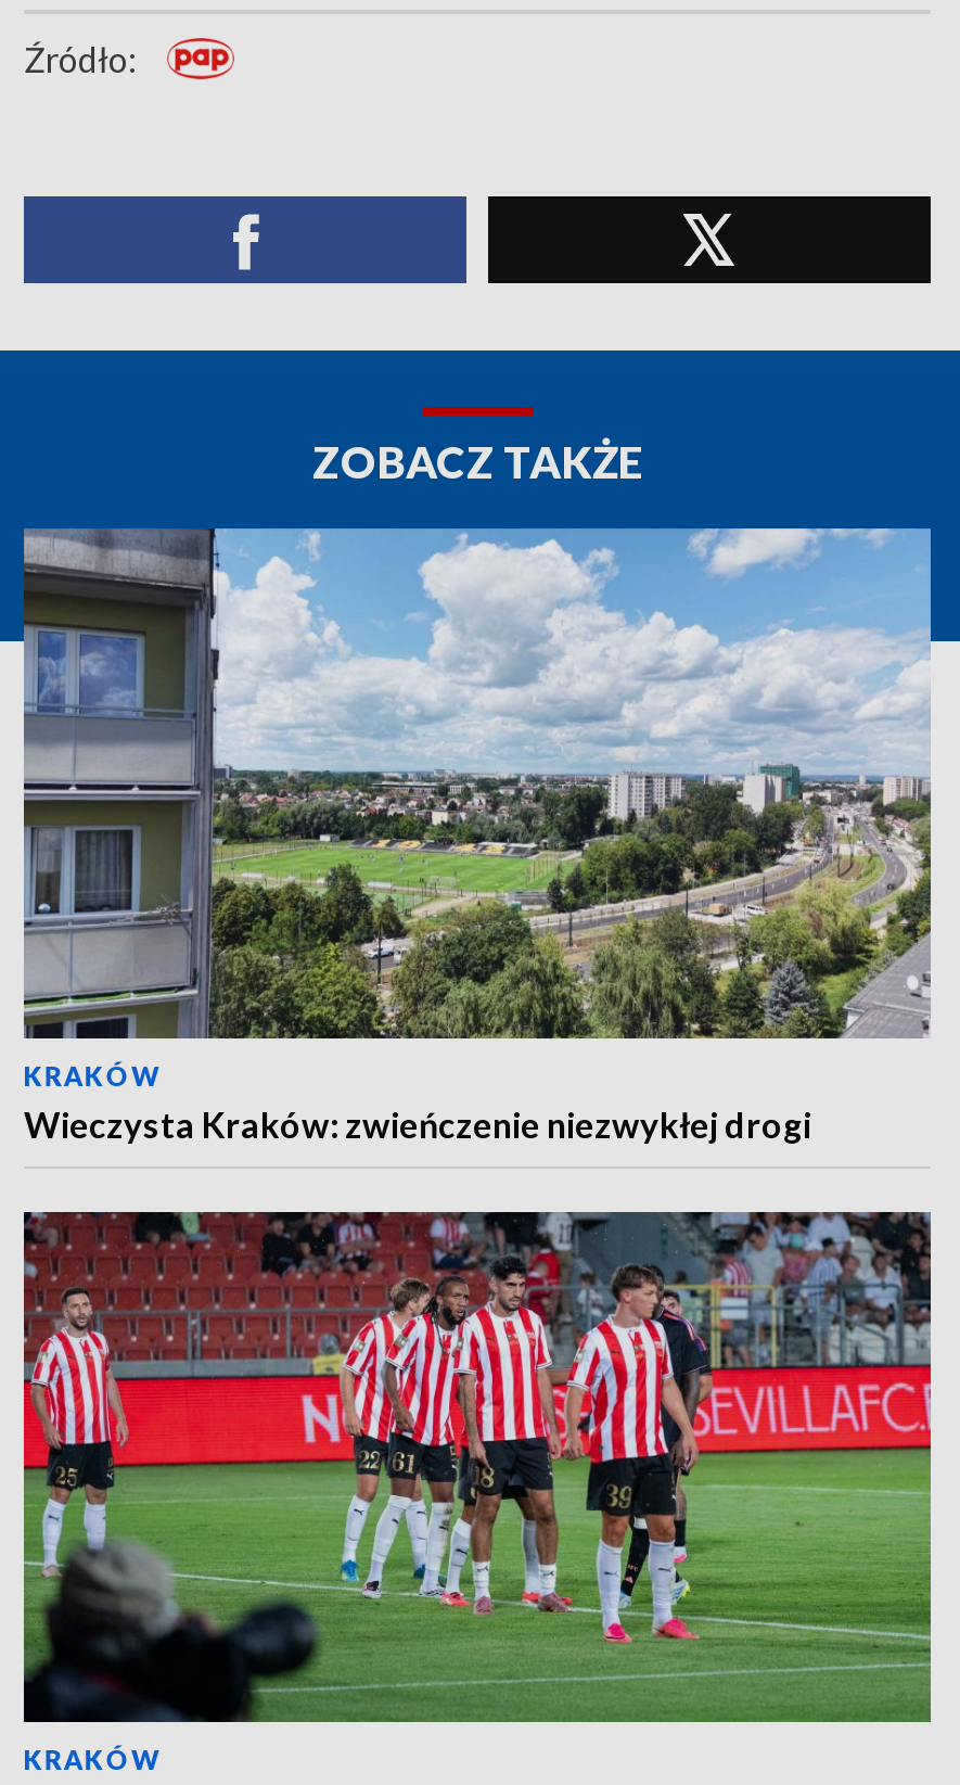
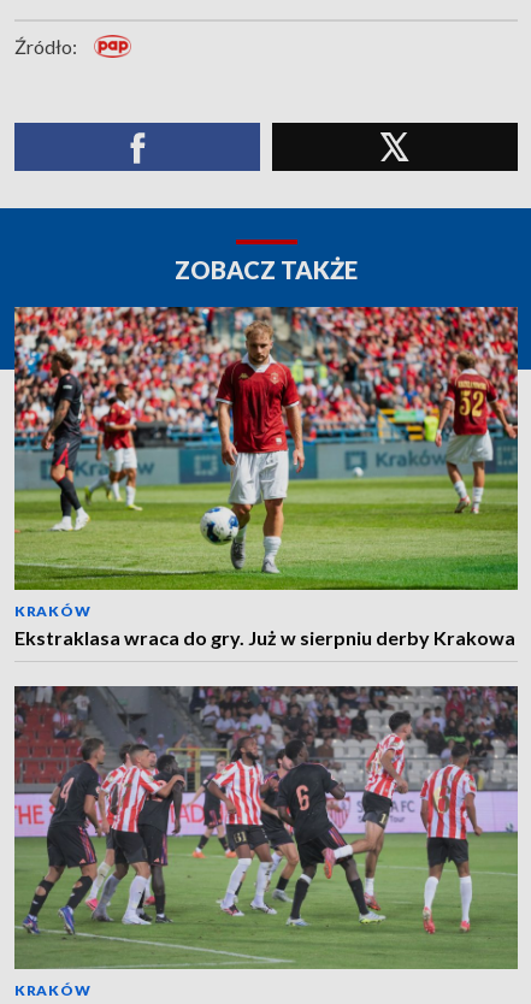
[22,526,933,1145] [image] | Wieczysta Kraków: zwieńczenie niezwykłej drogi -> [13,306,519,649] [image] | Ekstraklasa wraca do gry. Już w sierpniu derby Krakowa
[22,1212,933,1724] [image] -> [13,686,518,970] [image]

